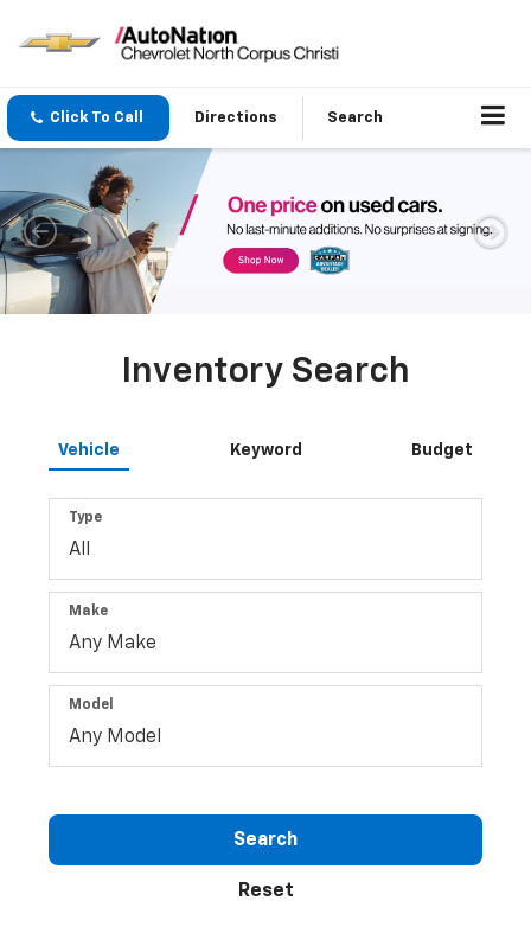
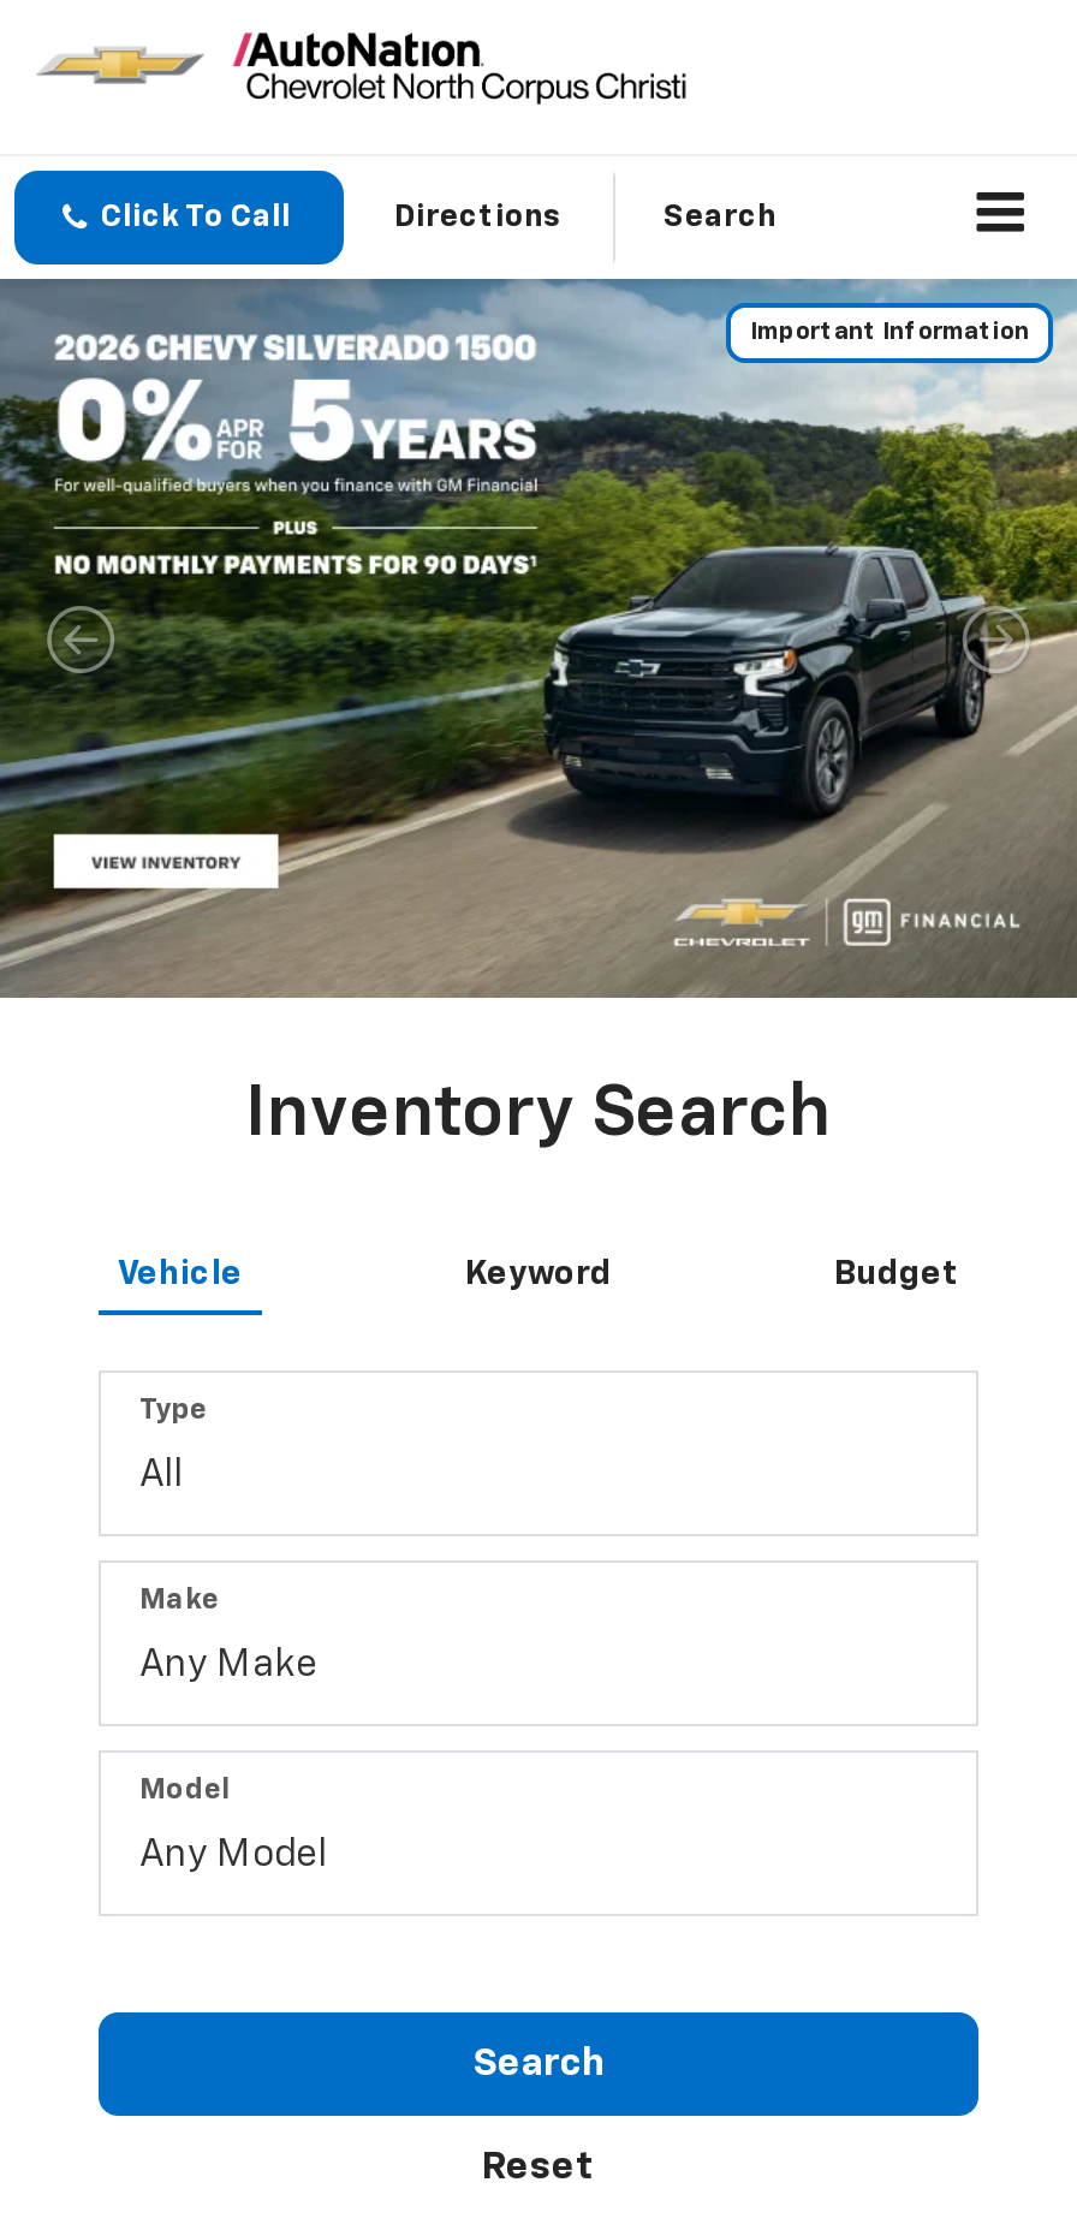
none -> [750,321,1029,345] Important Information
[4,148,527,315] [image] -> [7,276,1070,1000] [image]

